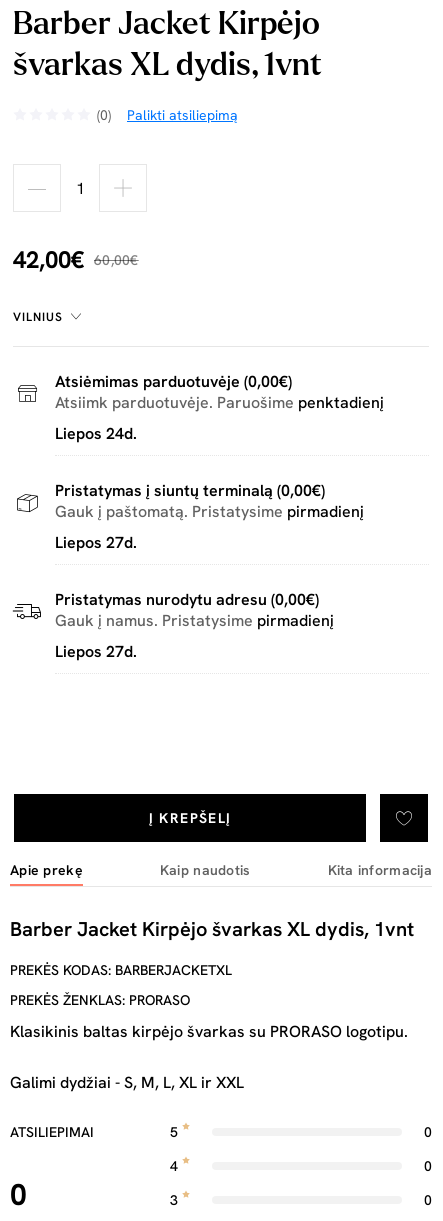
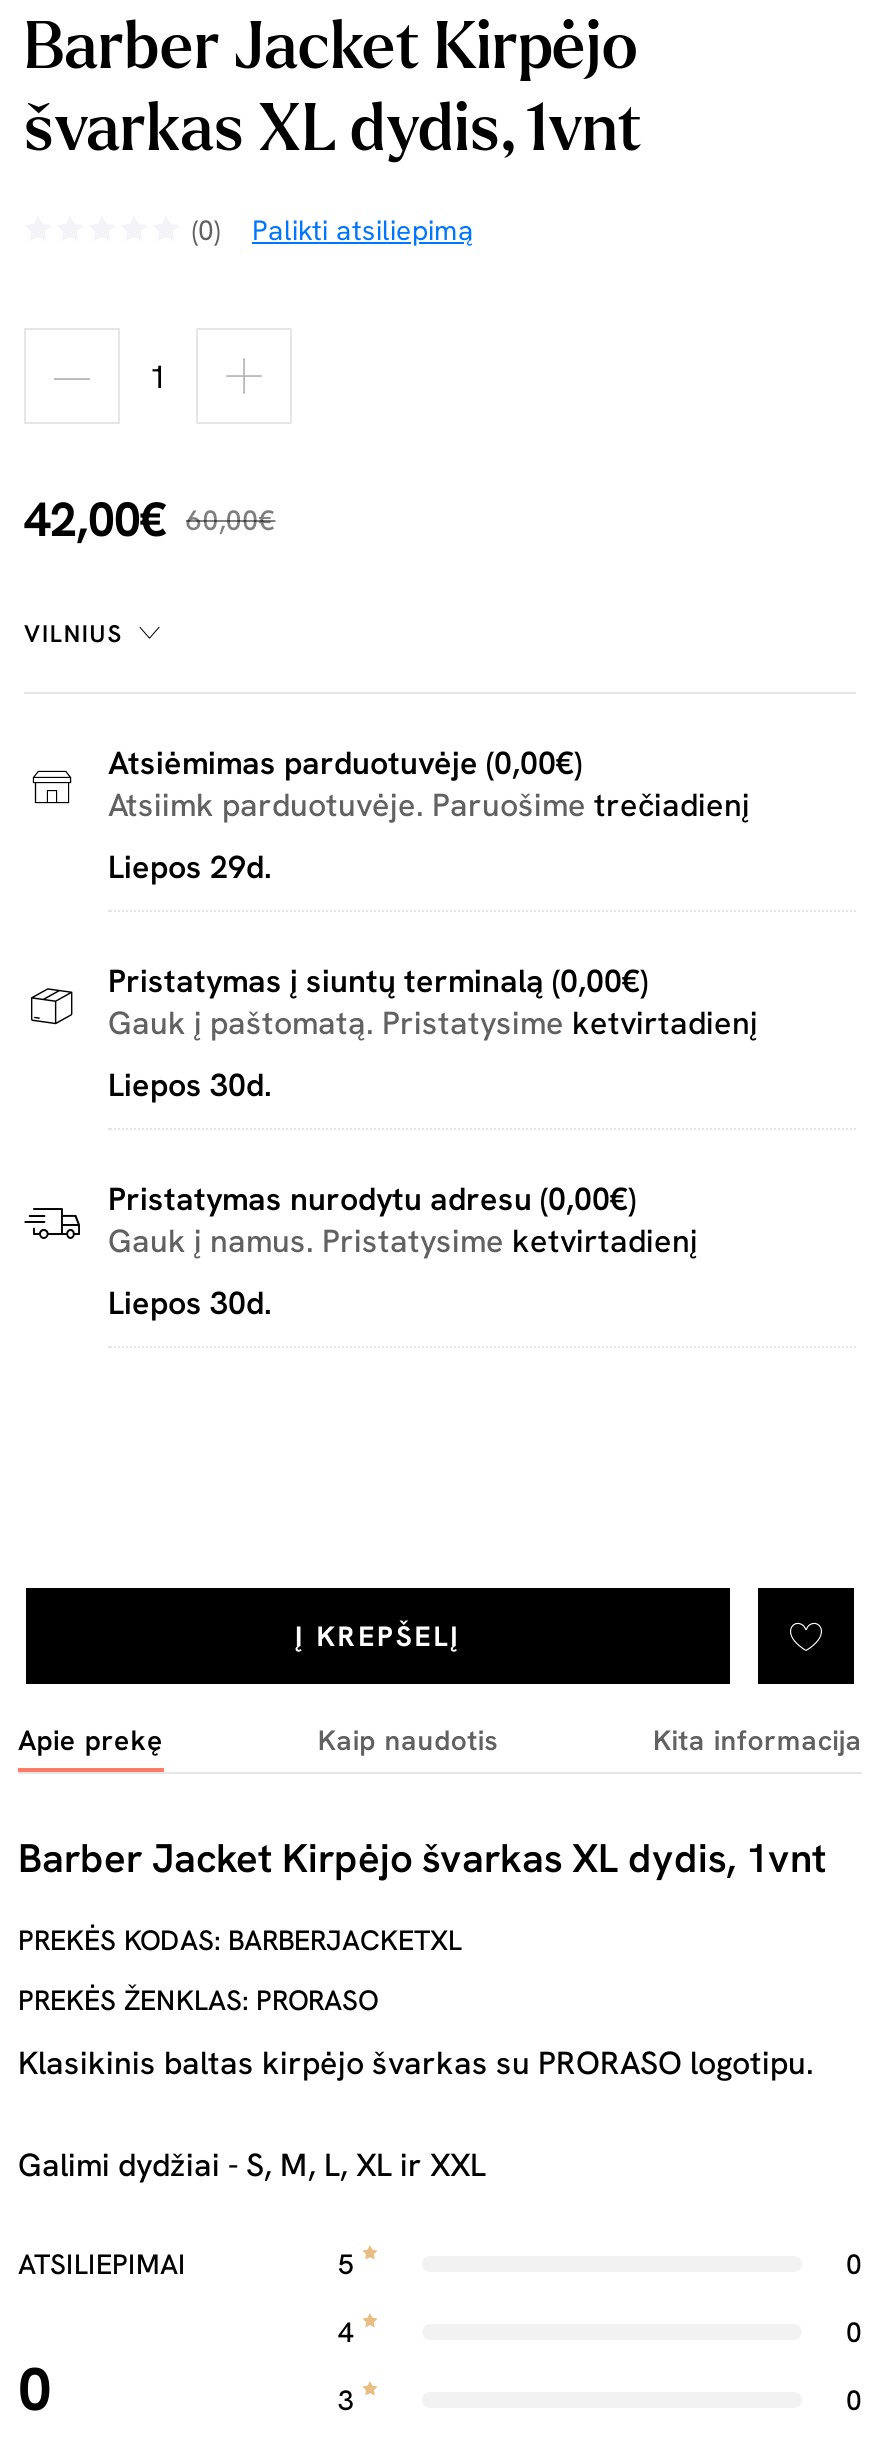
[55,392,384,413] Atsiimk parduotuvėje. Paruošime penktadienį -> [108,784,750,826] Atsiimk parduotuvėje. Paruošime trečiadienį
[55,423,137,444] Liepos 24d. -> [108,846,272,888] Liepos 29d.
[55,501,364,522] Gauk į paštomatą. Pristatysime pirmadienį -> [108,1002,758,1044] Gauk į paštomatą. Pristatysime ketvirtadienį
[55,532,137,553] Liepos 27d. -> [108,1064,272,1106] Liepos 30d.
[55,610,334,631] Gauk į namus. Pristatysime pirmadienį -> [108,1220,698,1262] Gauk į namus. Pristatysime ketvirtadienį
[55,641,137,662] Liepos 27d. -> [108,1282,272,1324] Liepos 30d.

